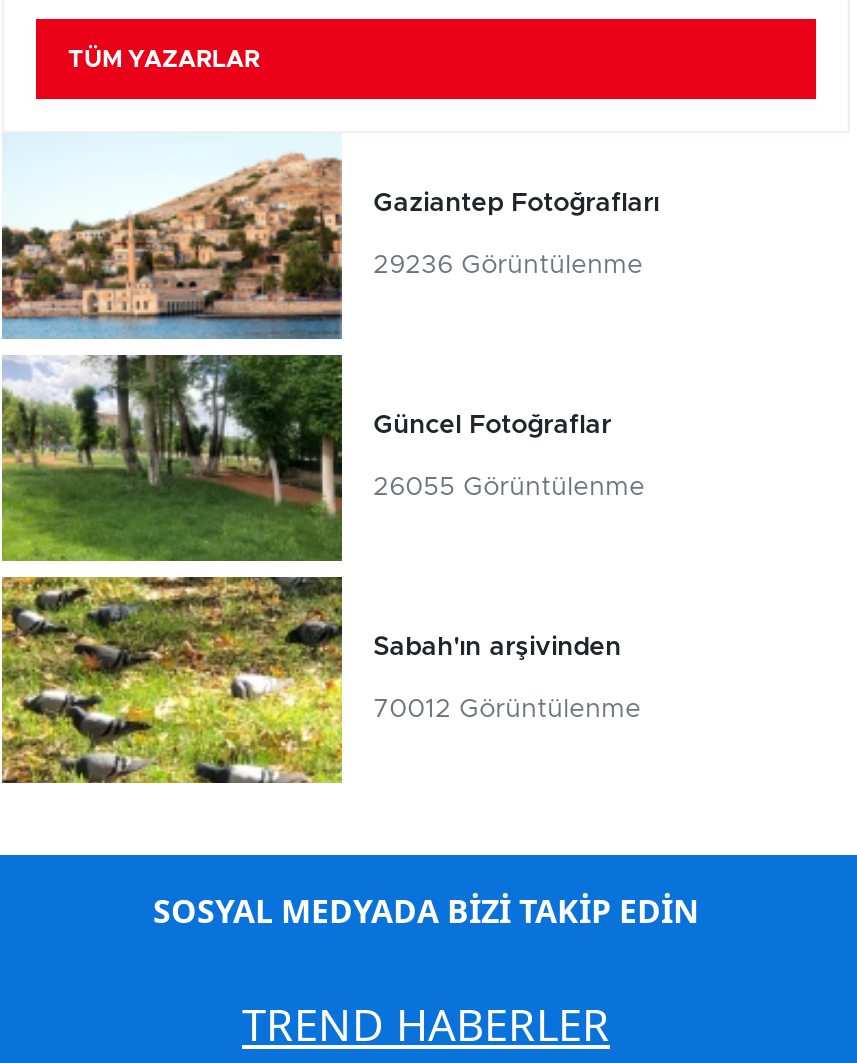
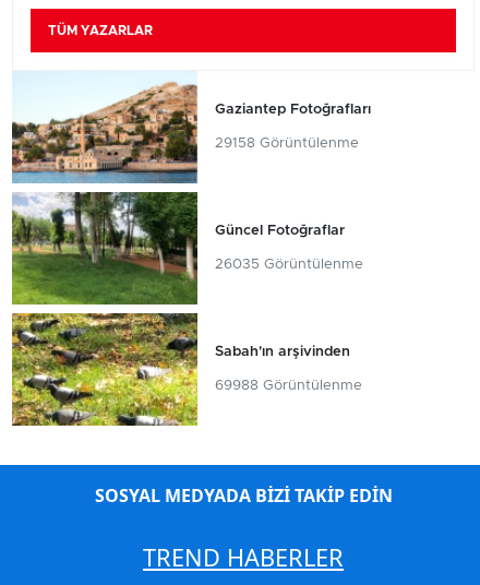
[373,253,643,279] 29236 Görüntülenme -> [214,137,358,151] 29158 Görüntülenme
[373,475,645,501] 26055 Görüntülenme -> [214,258,363,272] 26035 Görüntülenme
[373,697,641,723] 70012 Görüntülenme -> [214,379,362,393] 69988 Görüntülenme

